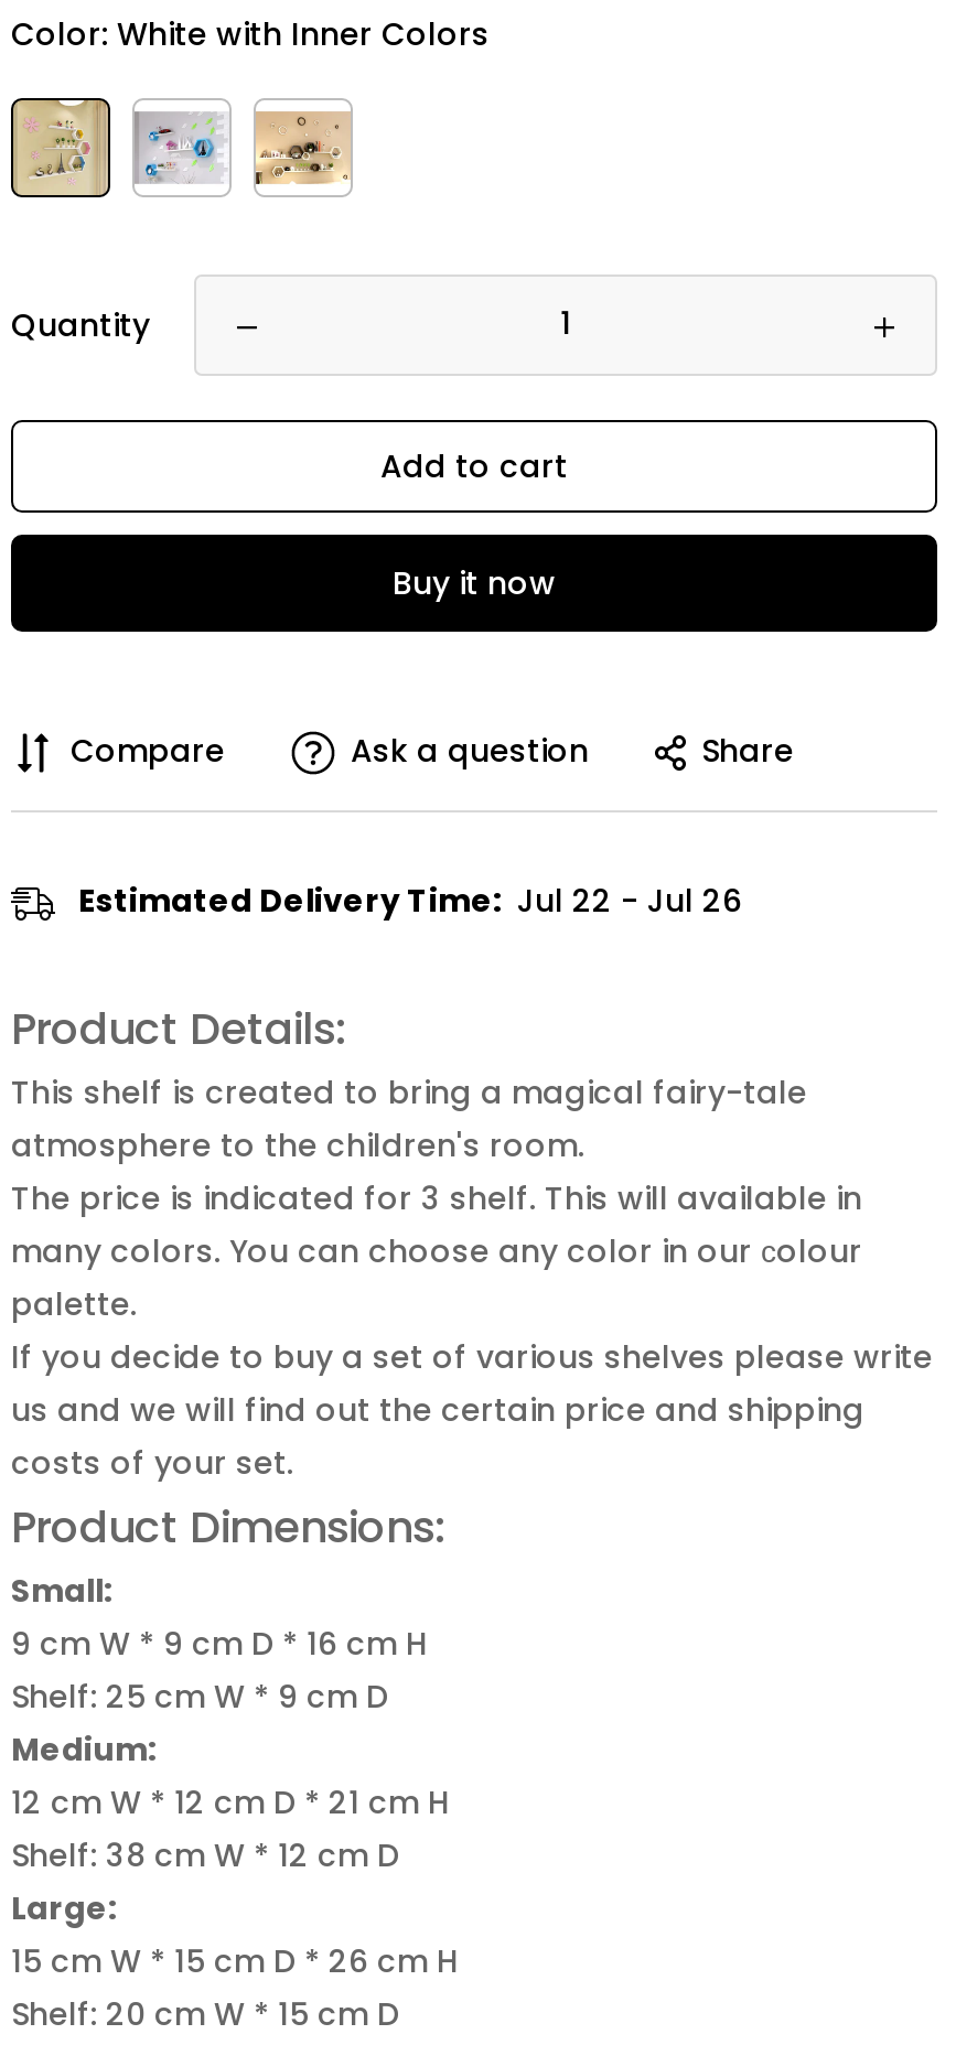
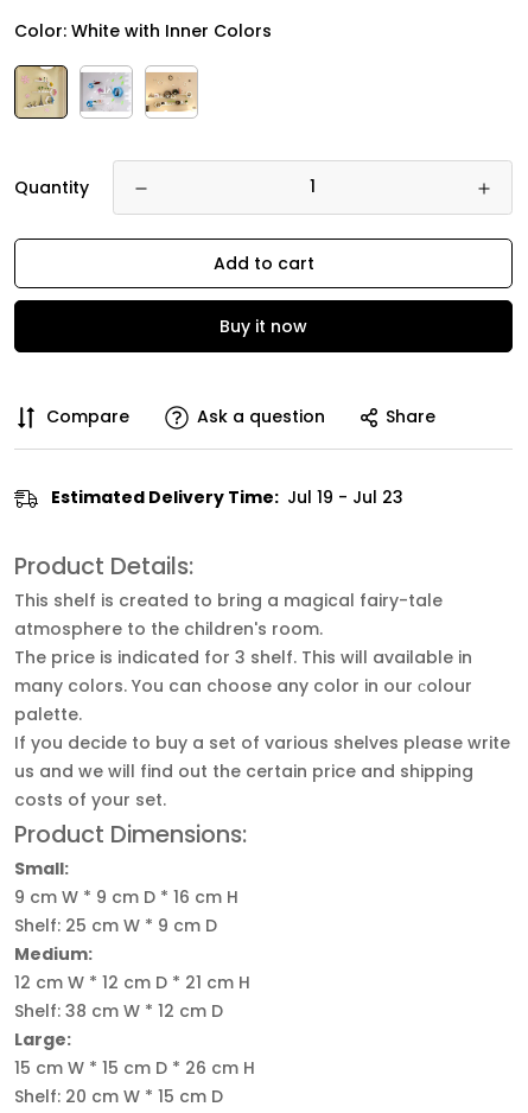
[78,879,742,923] Estimated Delivery Time: Jul 22 - Jul 26 -> [50,486,403,509] Estimated Delivery Time: Jul 19 - Jul 23

